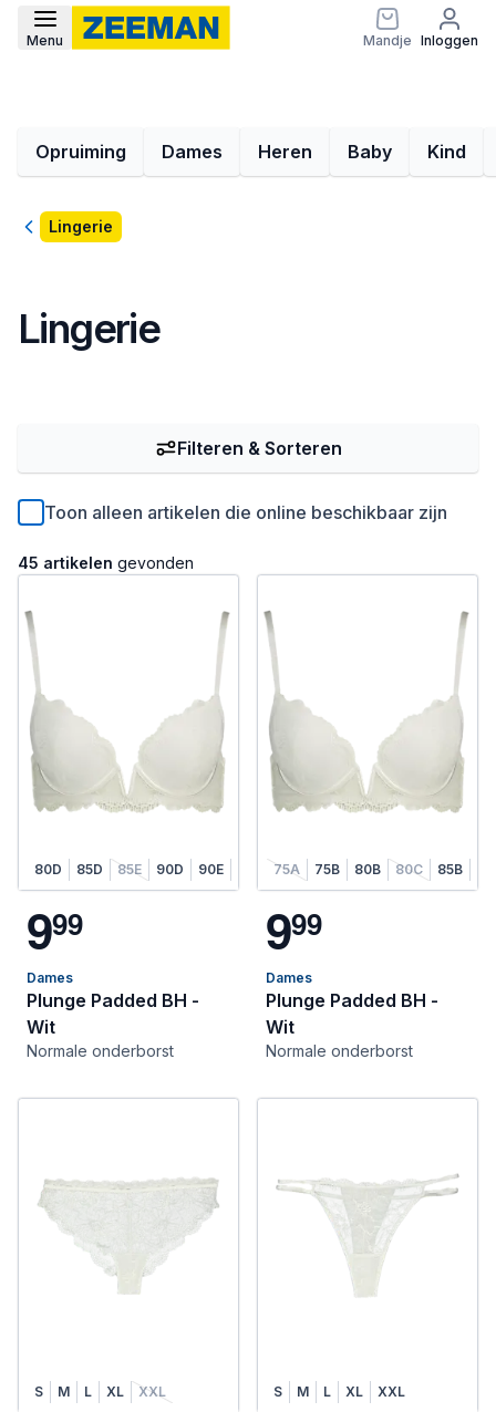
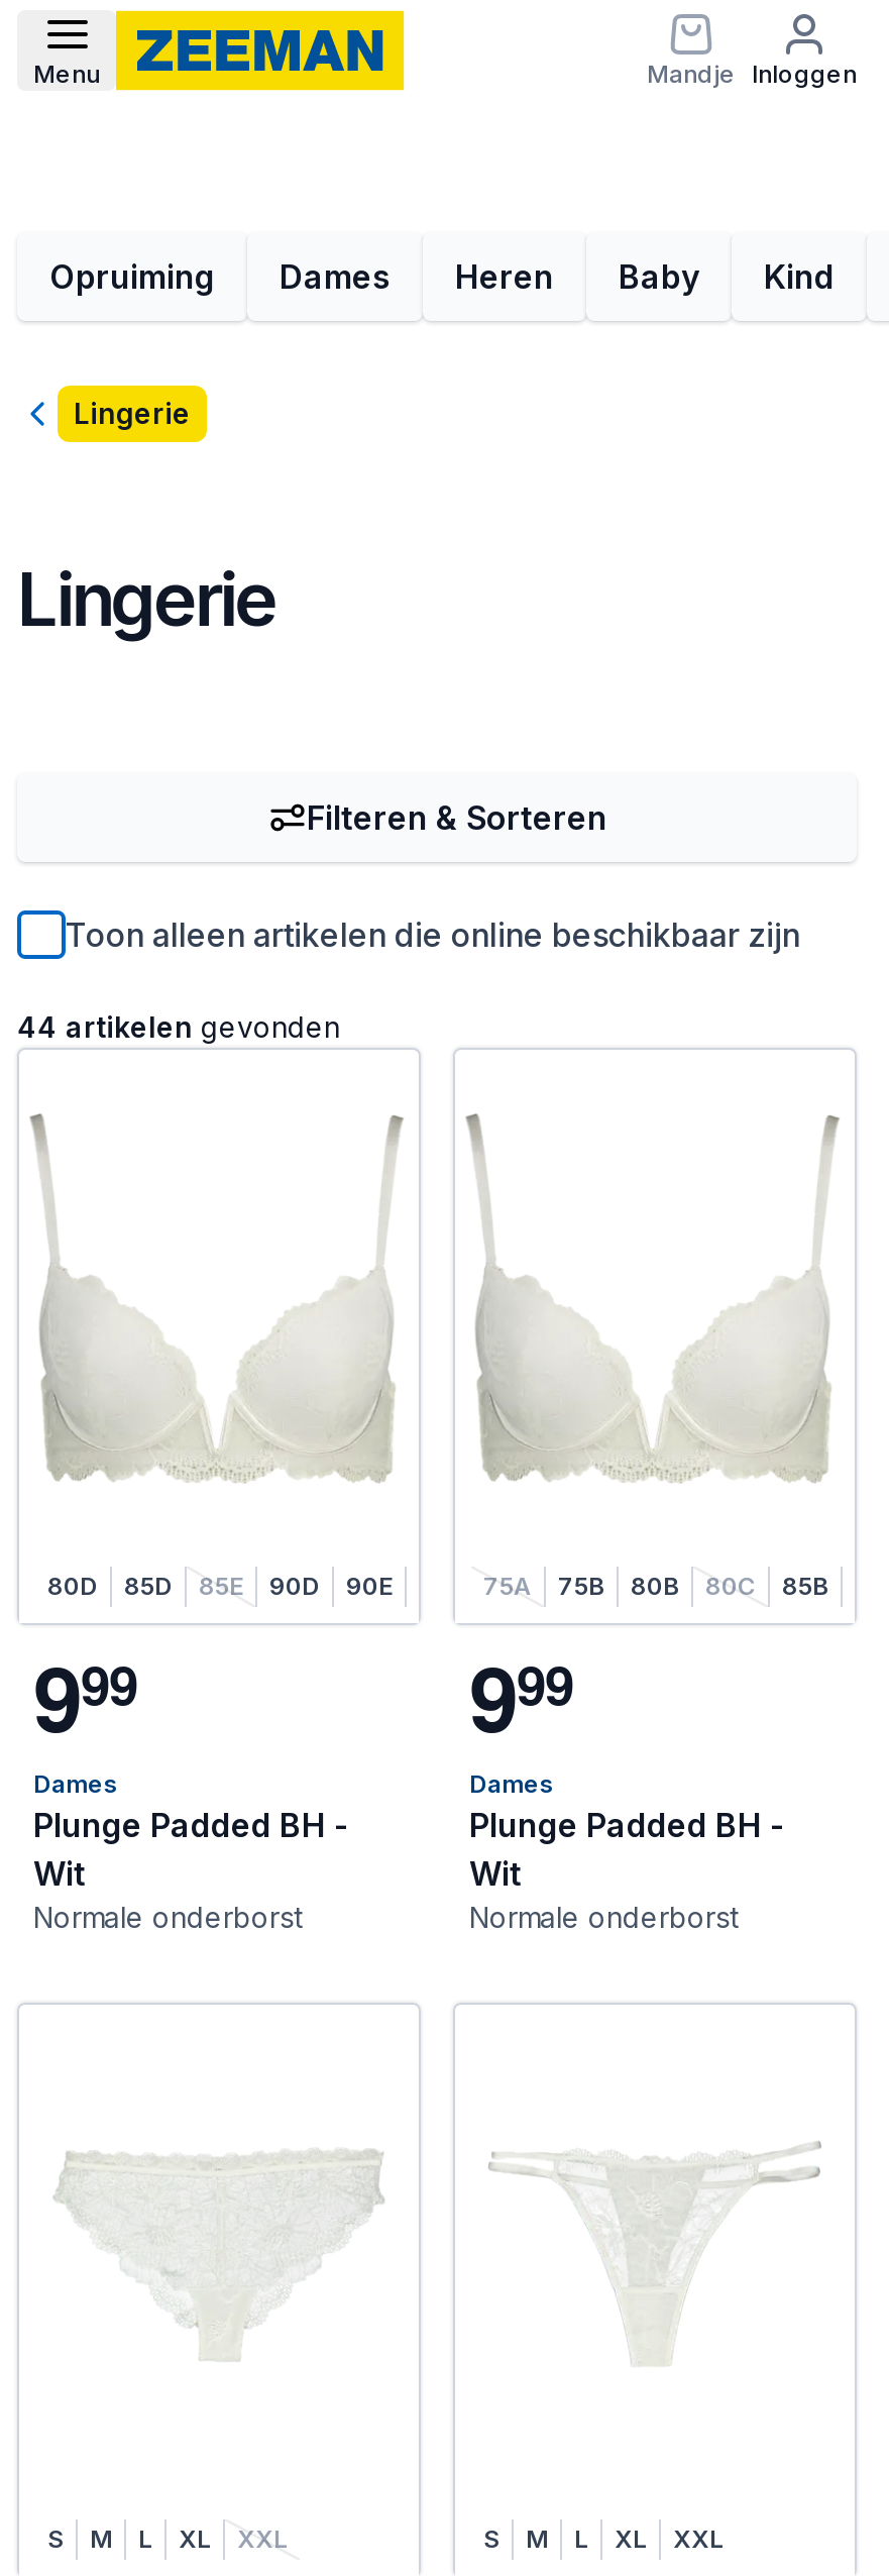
[18,553,194,572] 45 artikelen gevonden -> [17,1009,340,1044] 44 artikelen gevonden

